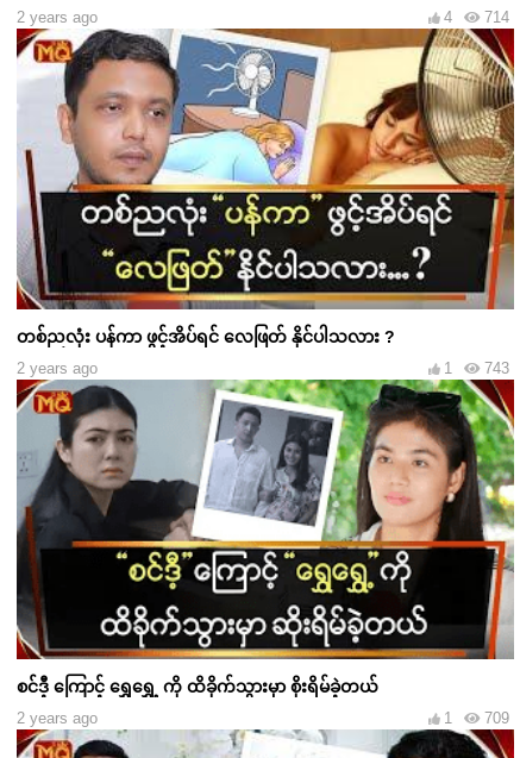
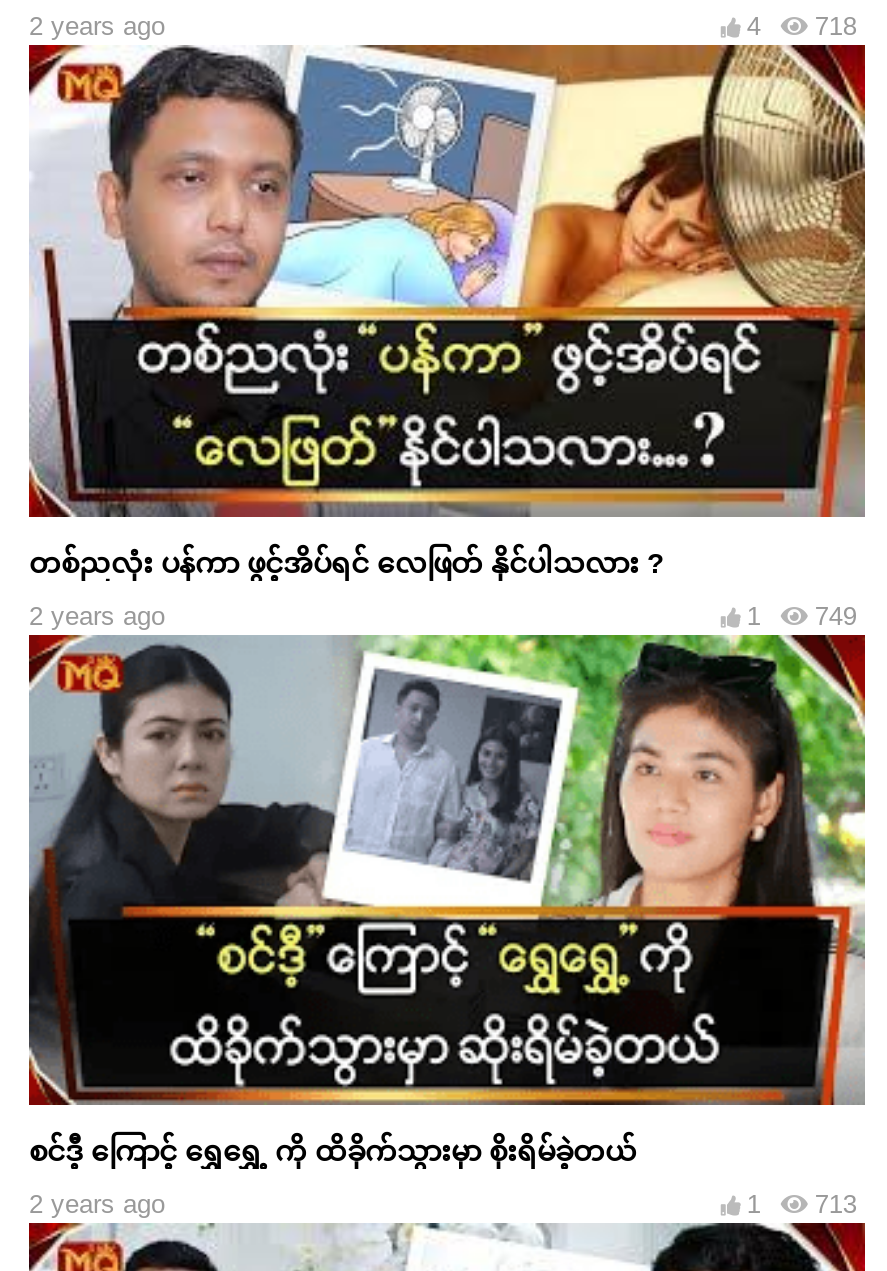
[444,9,509,27] 4 714 -> [747,12,857,42] 4 718
[444,359,509,377] 1 743 -> [747,600,857,630] 1 749
[444,709,509,727] 1 709 -> [747,1188,857,1218] 1 713

